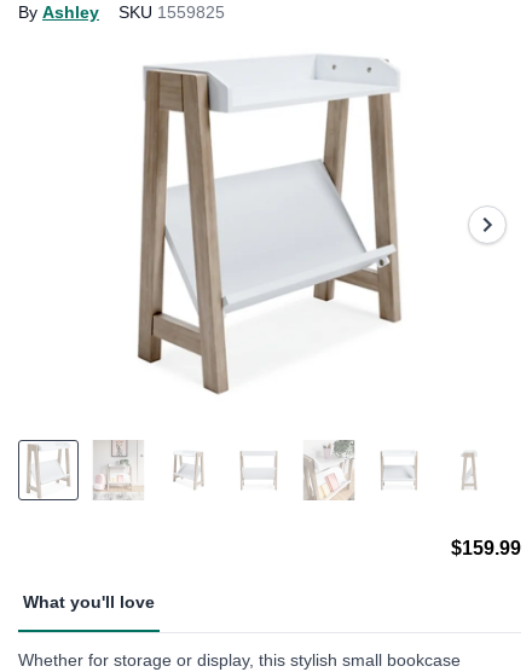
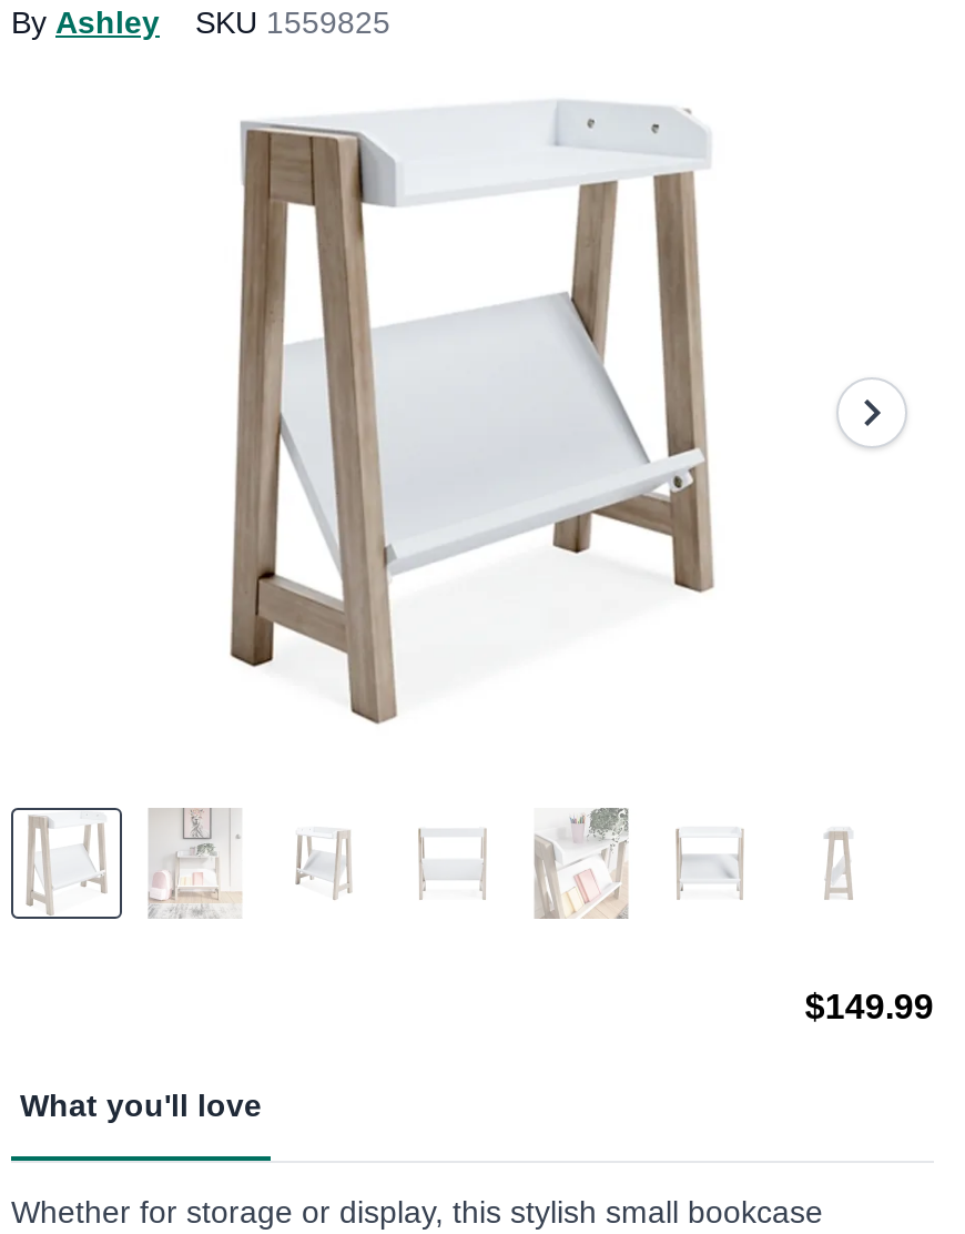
[451,538,521,558] $159.99 -> [805,988,934,1025] $149.99

